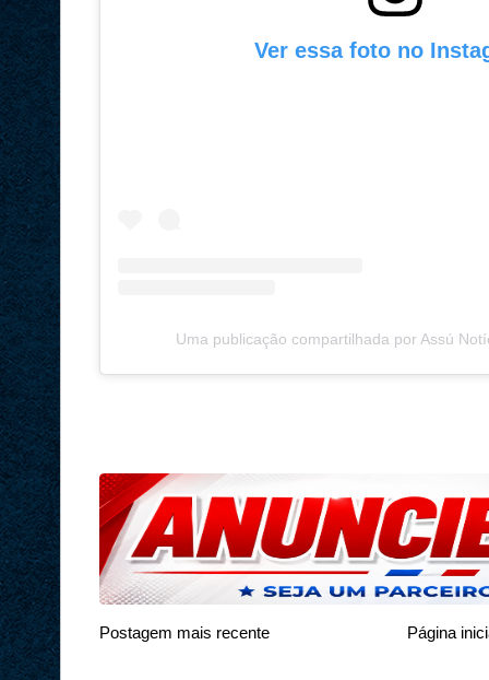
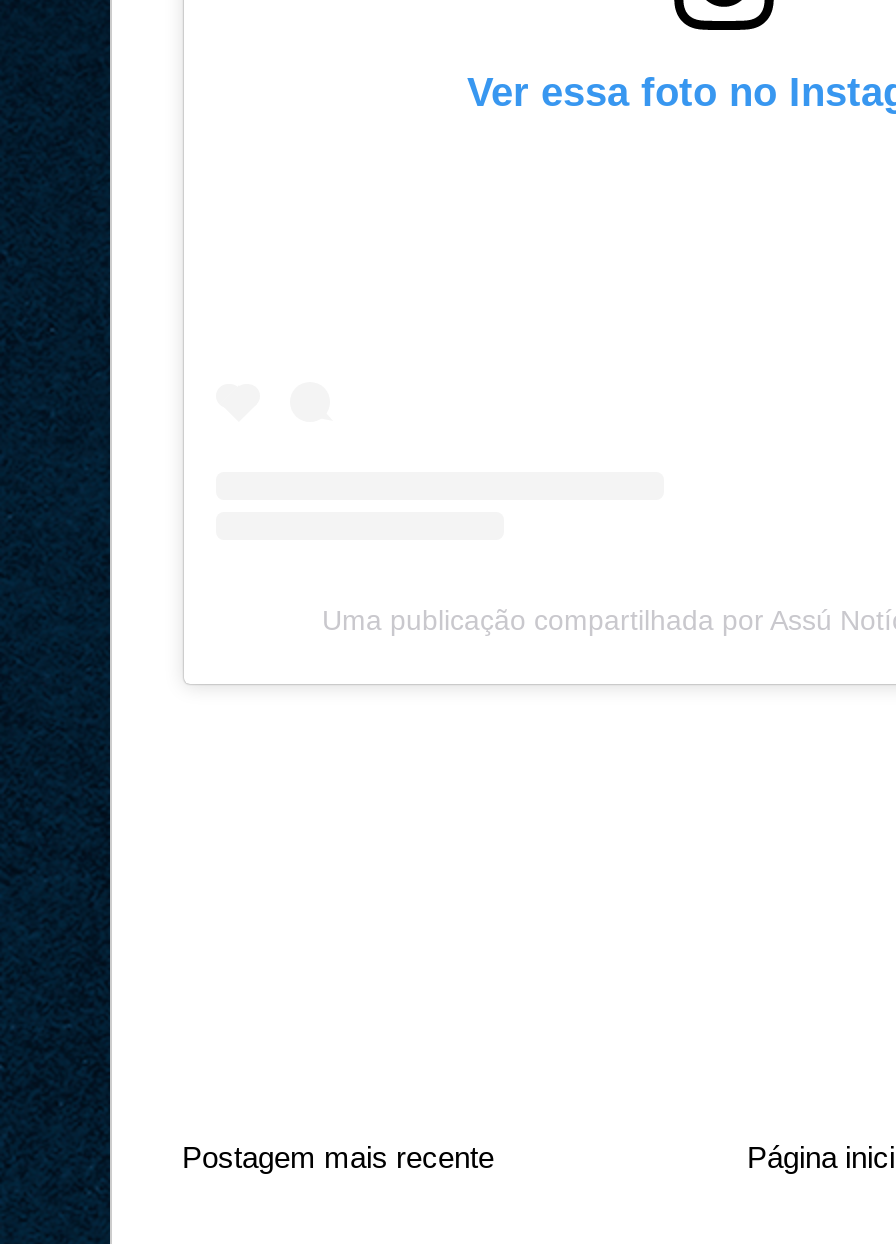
[98,472,486,605] [image] -> none

